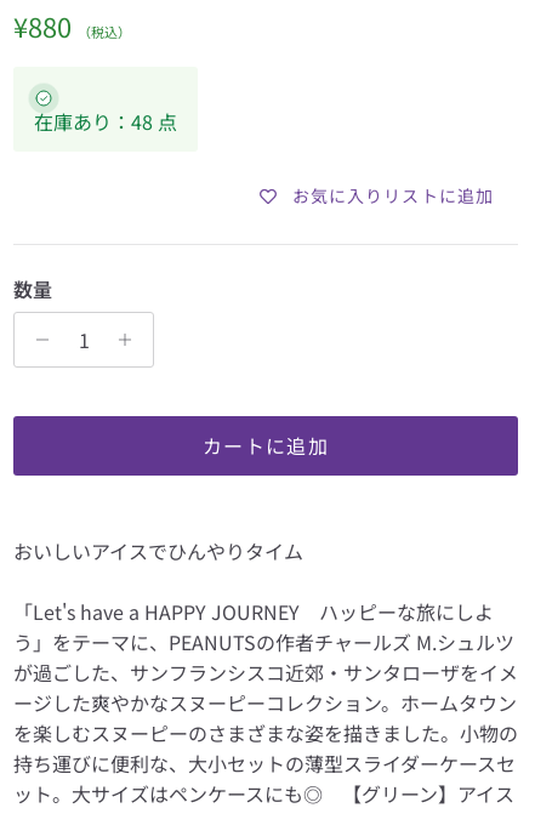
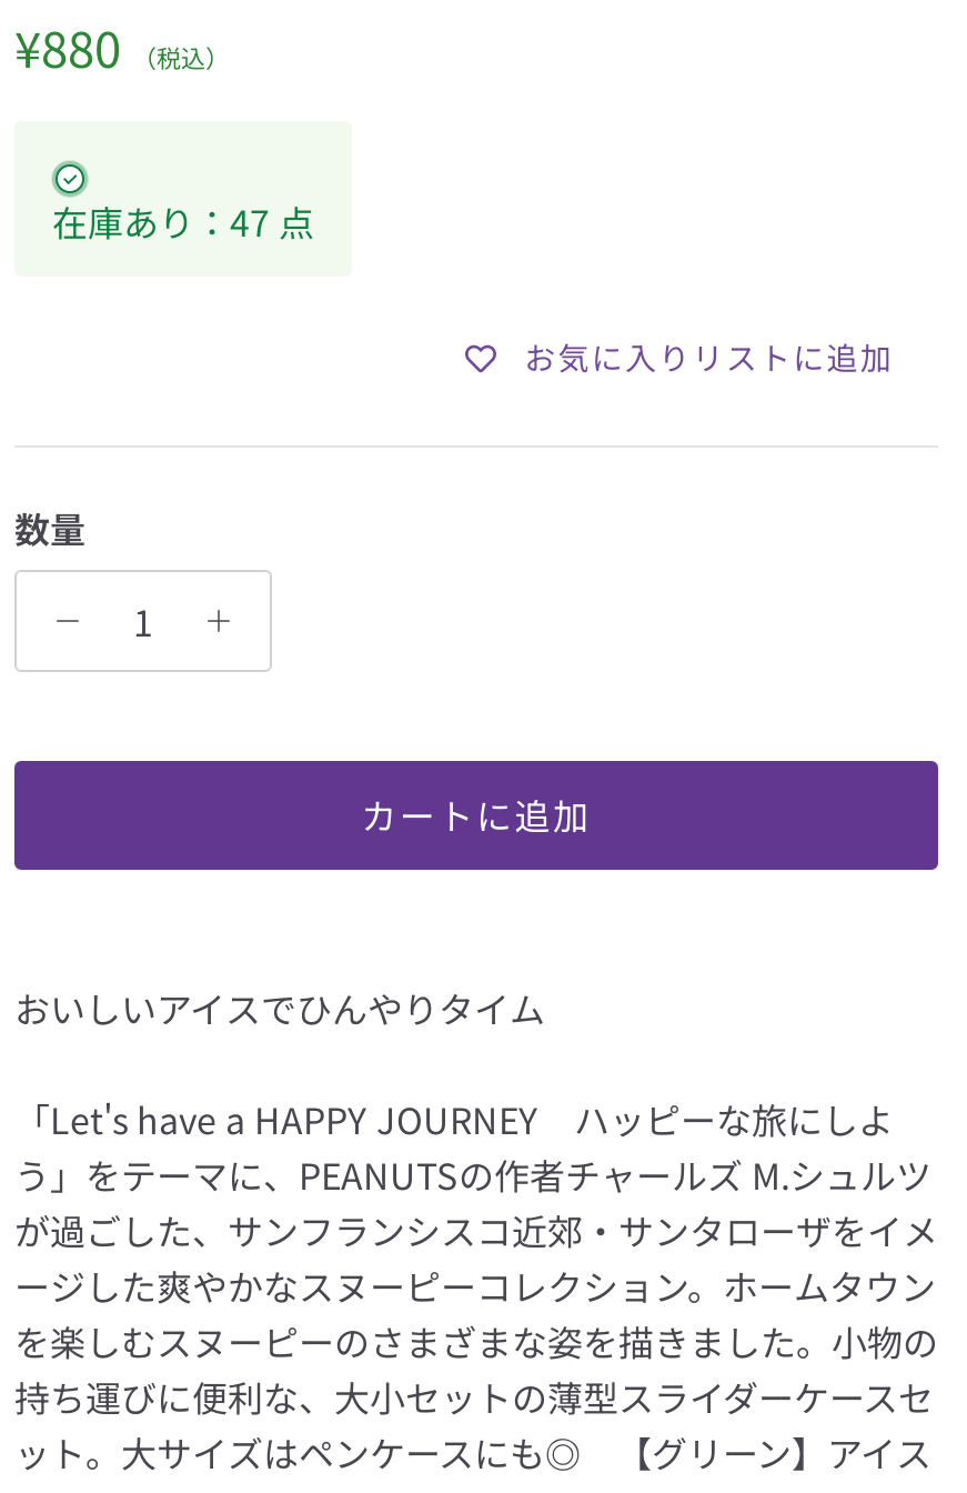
[34,107,177,136] 在庫あり：48 点 -> [52,194,314,248] 在庫あり：47 点

